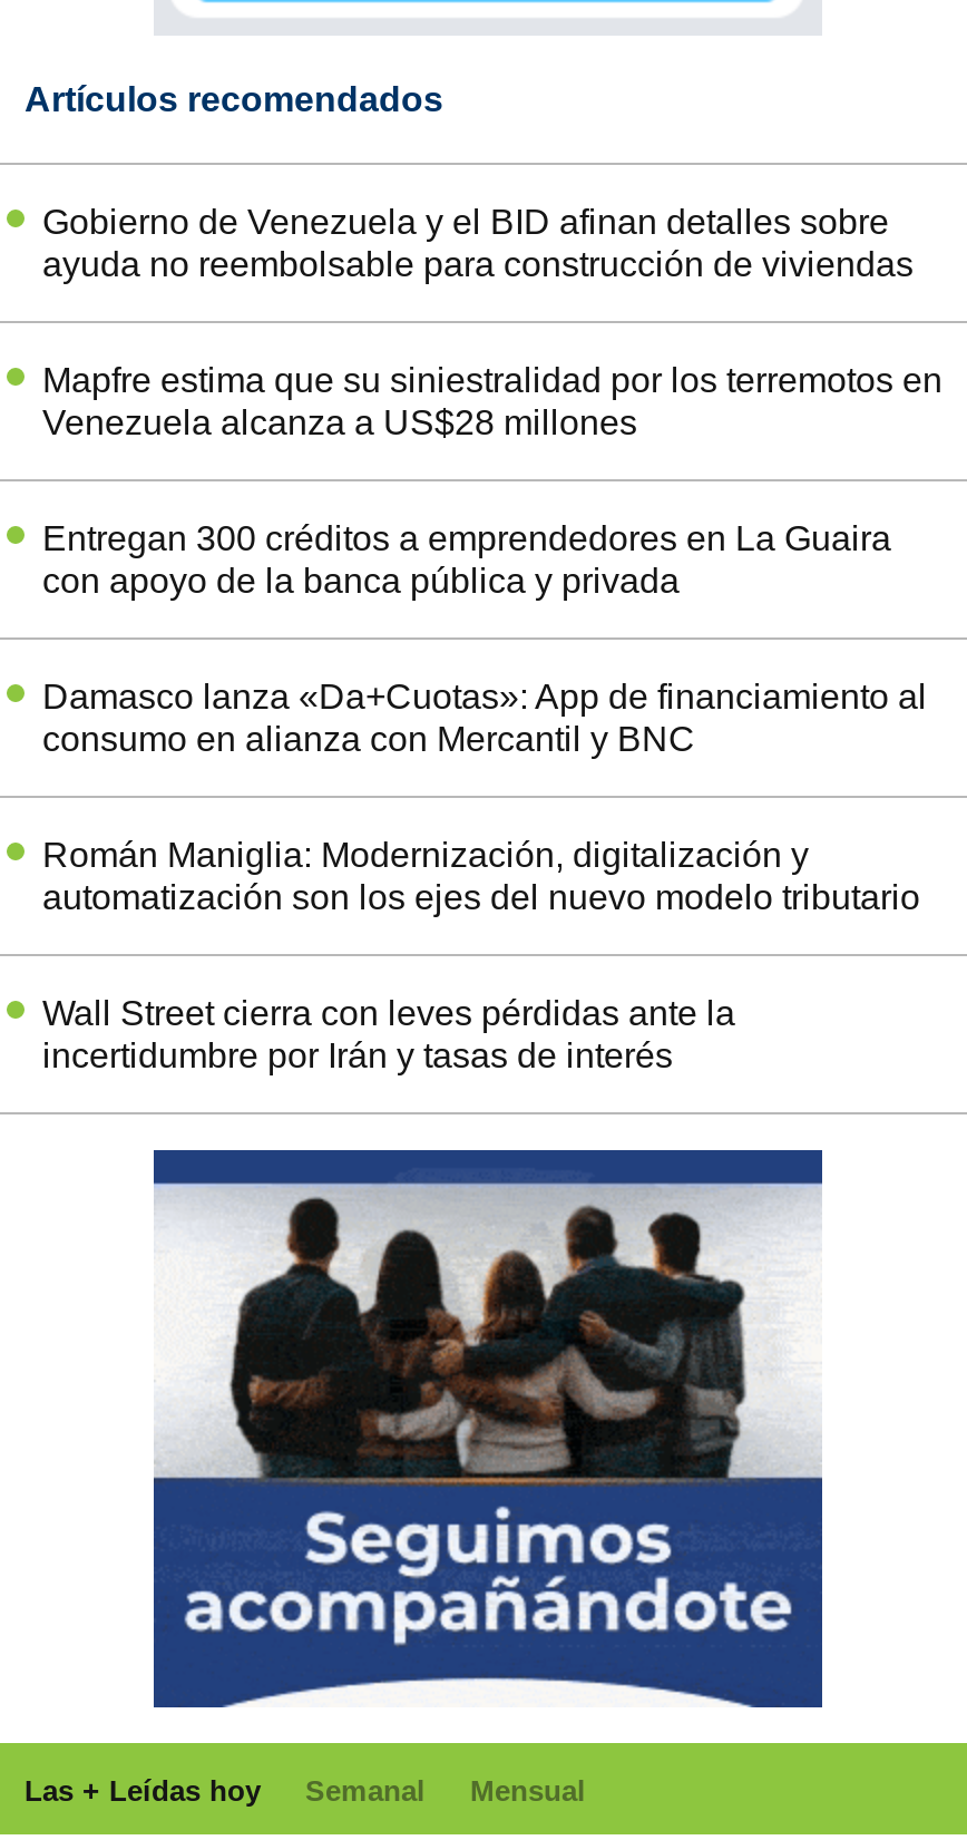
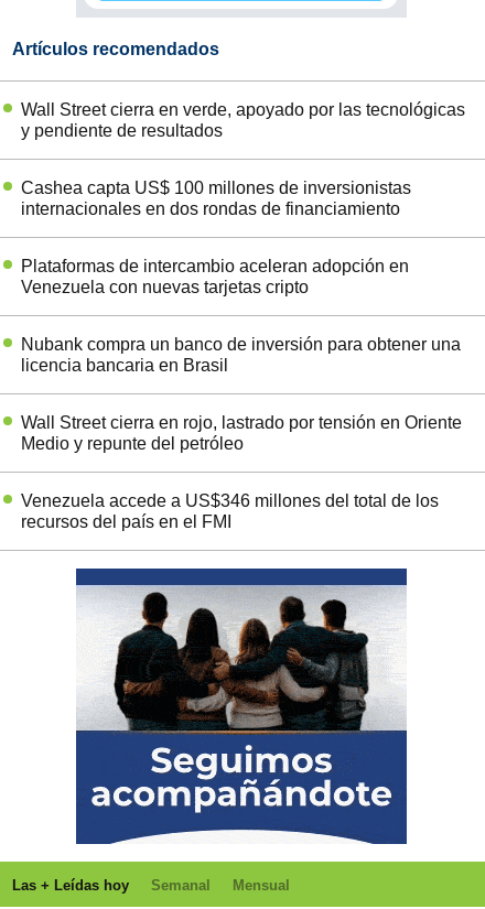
[42,203,914,283] Gobierno de Venezuela y el BID afinan detalles sobre | ayuda no reembolsable para construcción de viviendas -> [21,100,465,140] Wall Street cierra en verde, apoyado por las tecnológicas | y pendiente de resultados
[42,361,942,441] Mapfre estima que su siniestralidad por los terremotos en | Venezuela alcanza a US$28 millones -> [21,178,411,218] Cashea capta US$ 100 millones de inversionistas | internacionales en dos rondas de financiamiento
[42,519,891,599] Entregan 300 créditos a emprendedores en La Guaira | con apoyo de la banca pública y privada -> [21,257,409,296] Plataformas de intercambio aceleran adopción en | Venezuela con nuevas tarjetas cripto
[42,677,927,758] Damasco lanza «Da+Cuotas»: App de financiamiento al | consumo en alianza con Mercantil y BNC -> [21,335,461,375] Nubank compra un banco de inversión para obtener una | licencia bancaria en Brasil
[42,836,920,916] Román Maniglia: Modernización, digitalización y | automatización son los ejes del nuevo modelo tributario -> [21,413,462,453] Wall Street cierra en rojo, lastrado por tensión en Oriente | Medio y repunte del petróleo
[42,994,735,1074] Wall Street cierra con leves pérdidas ante la | incertidumbre por Irán y tasas de interés -> [21,491,439,531] Venezuela accede a US$346 millones del total de los | recursos del país en el FMI

